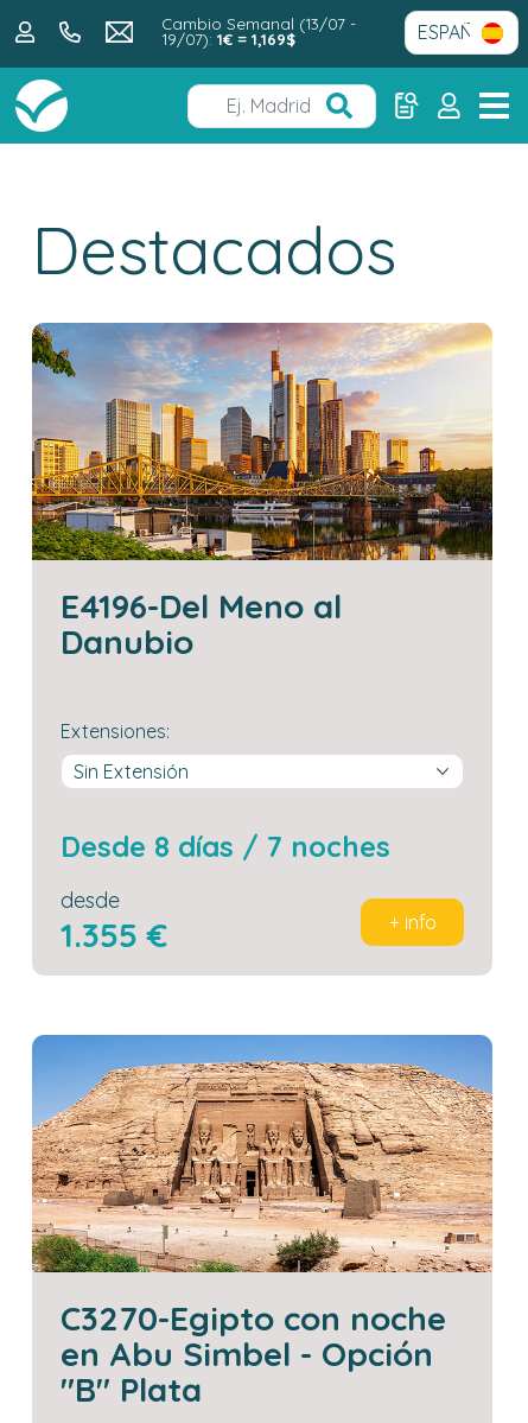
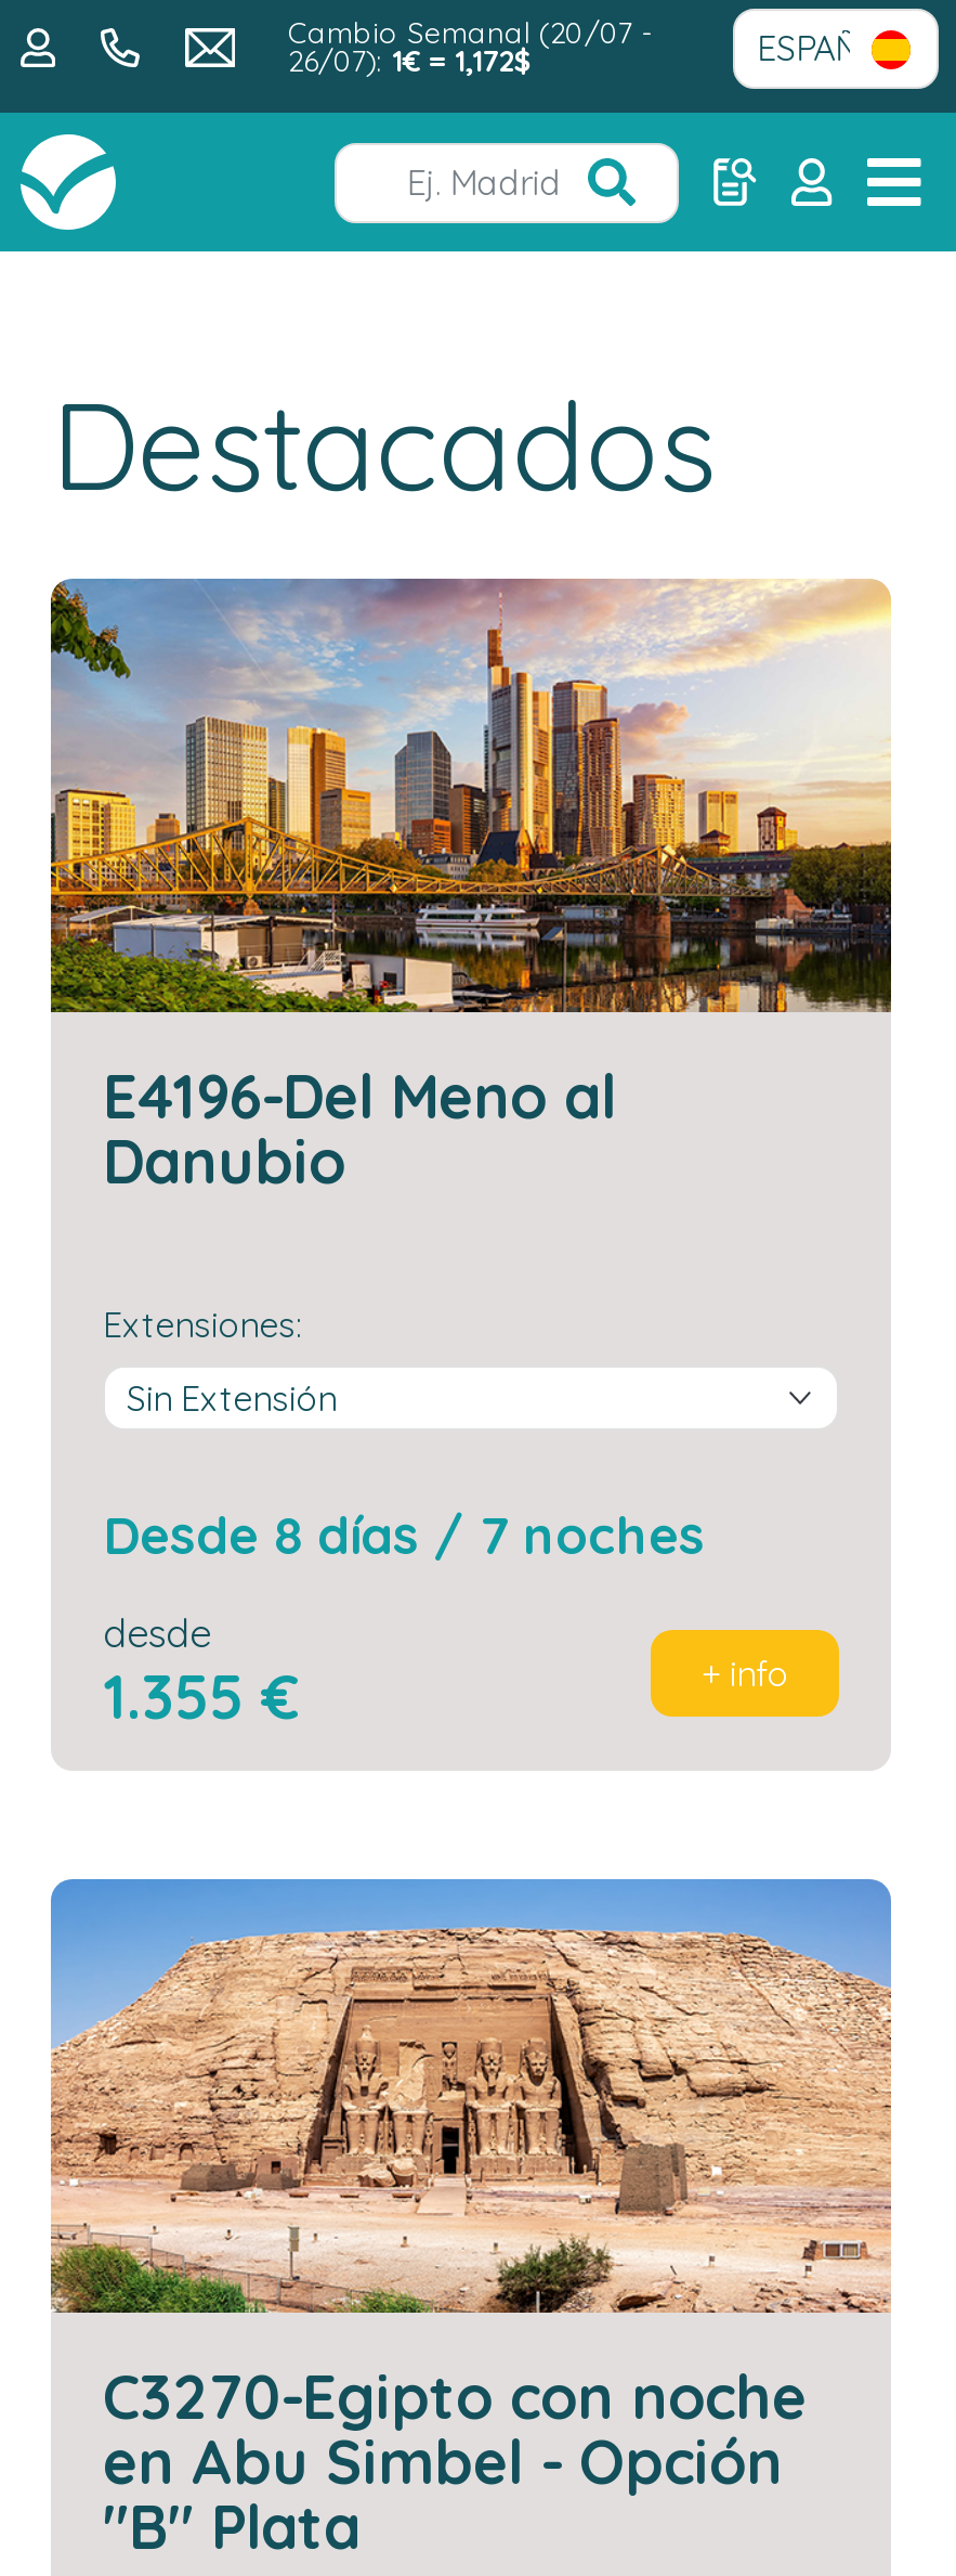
[162,14,356,33] Cambio Semanal (13/07 - -> [288,15,652,50] Cambio Semanal (20/07 -
[162,30,296,49] 19/07):1€ = 1,169$ -> [288,43,530,78] 26/07):1€ = 1,172$

